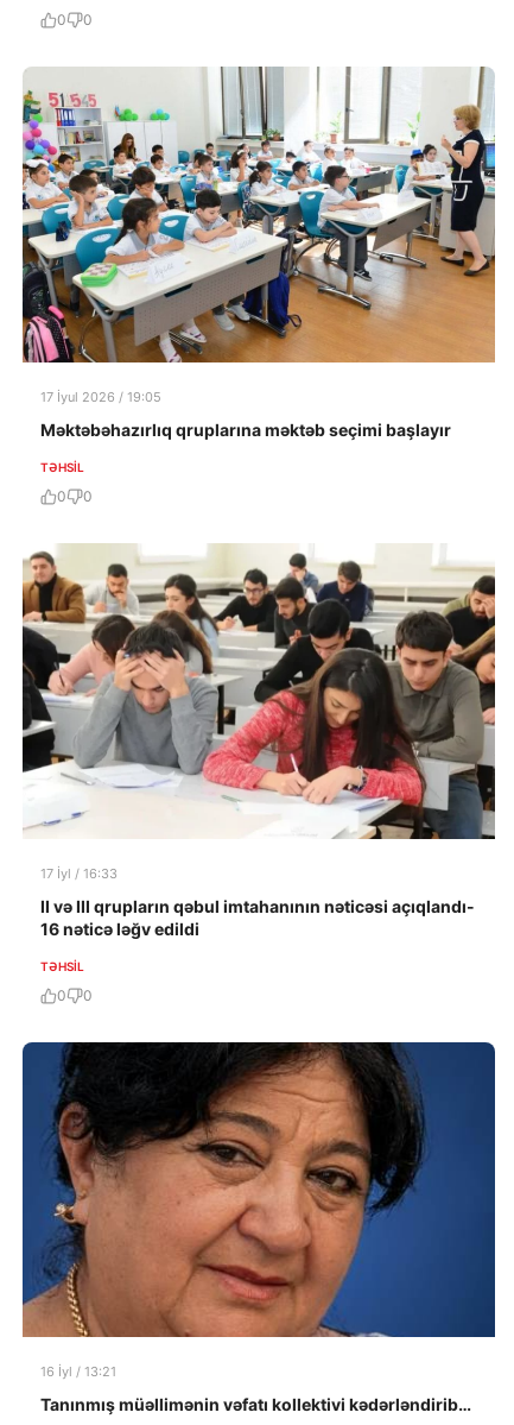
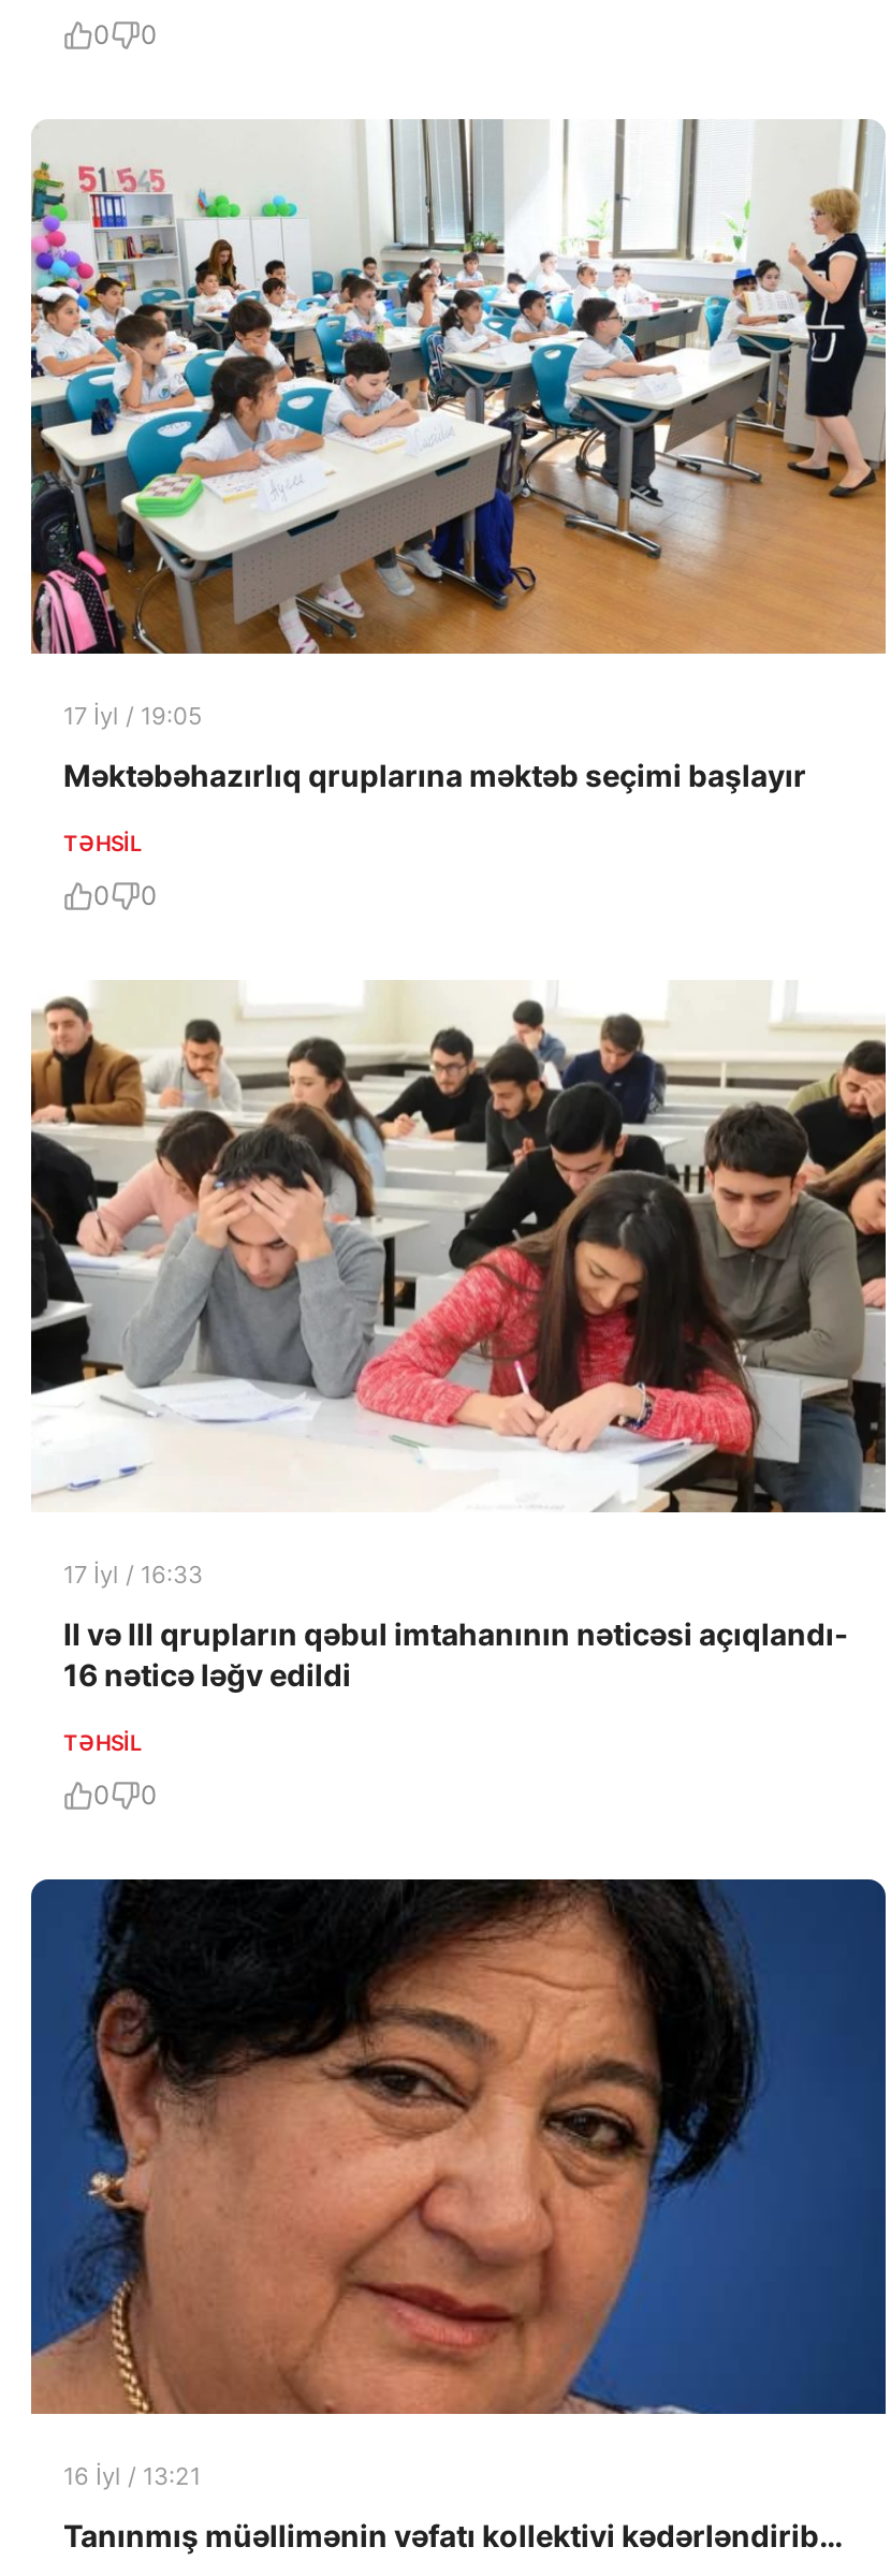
[40,388,161,405] 17 İyul 2026 / 19:05 -> [63,700,203,731] 17 İyl / 19:05

